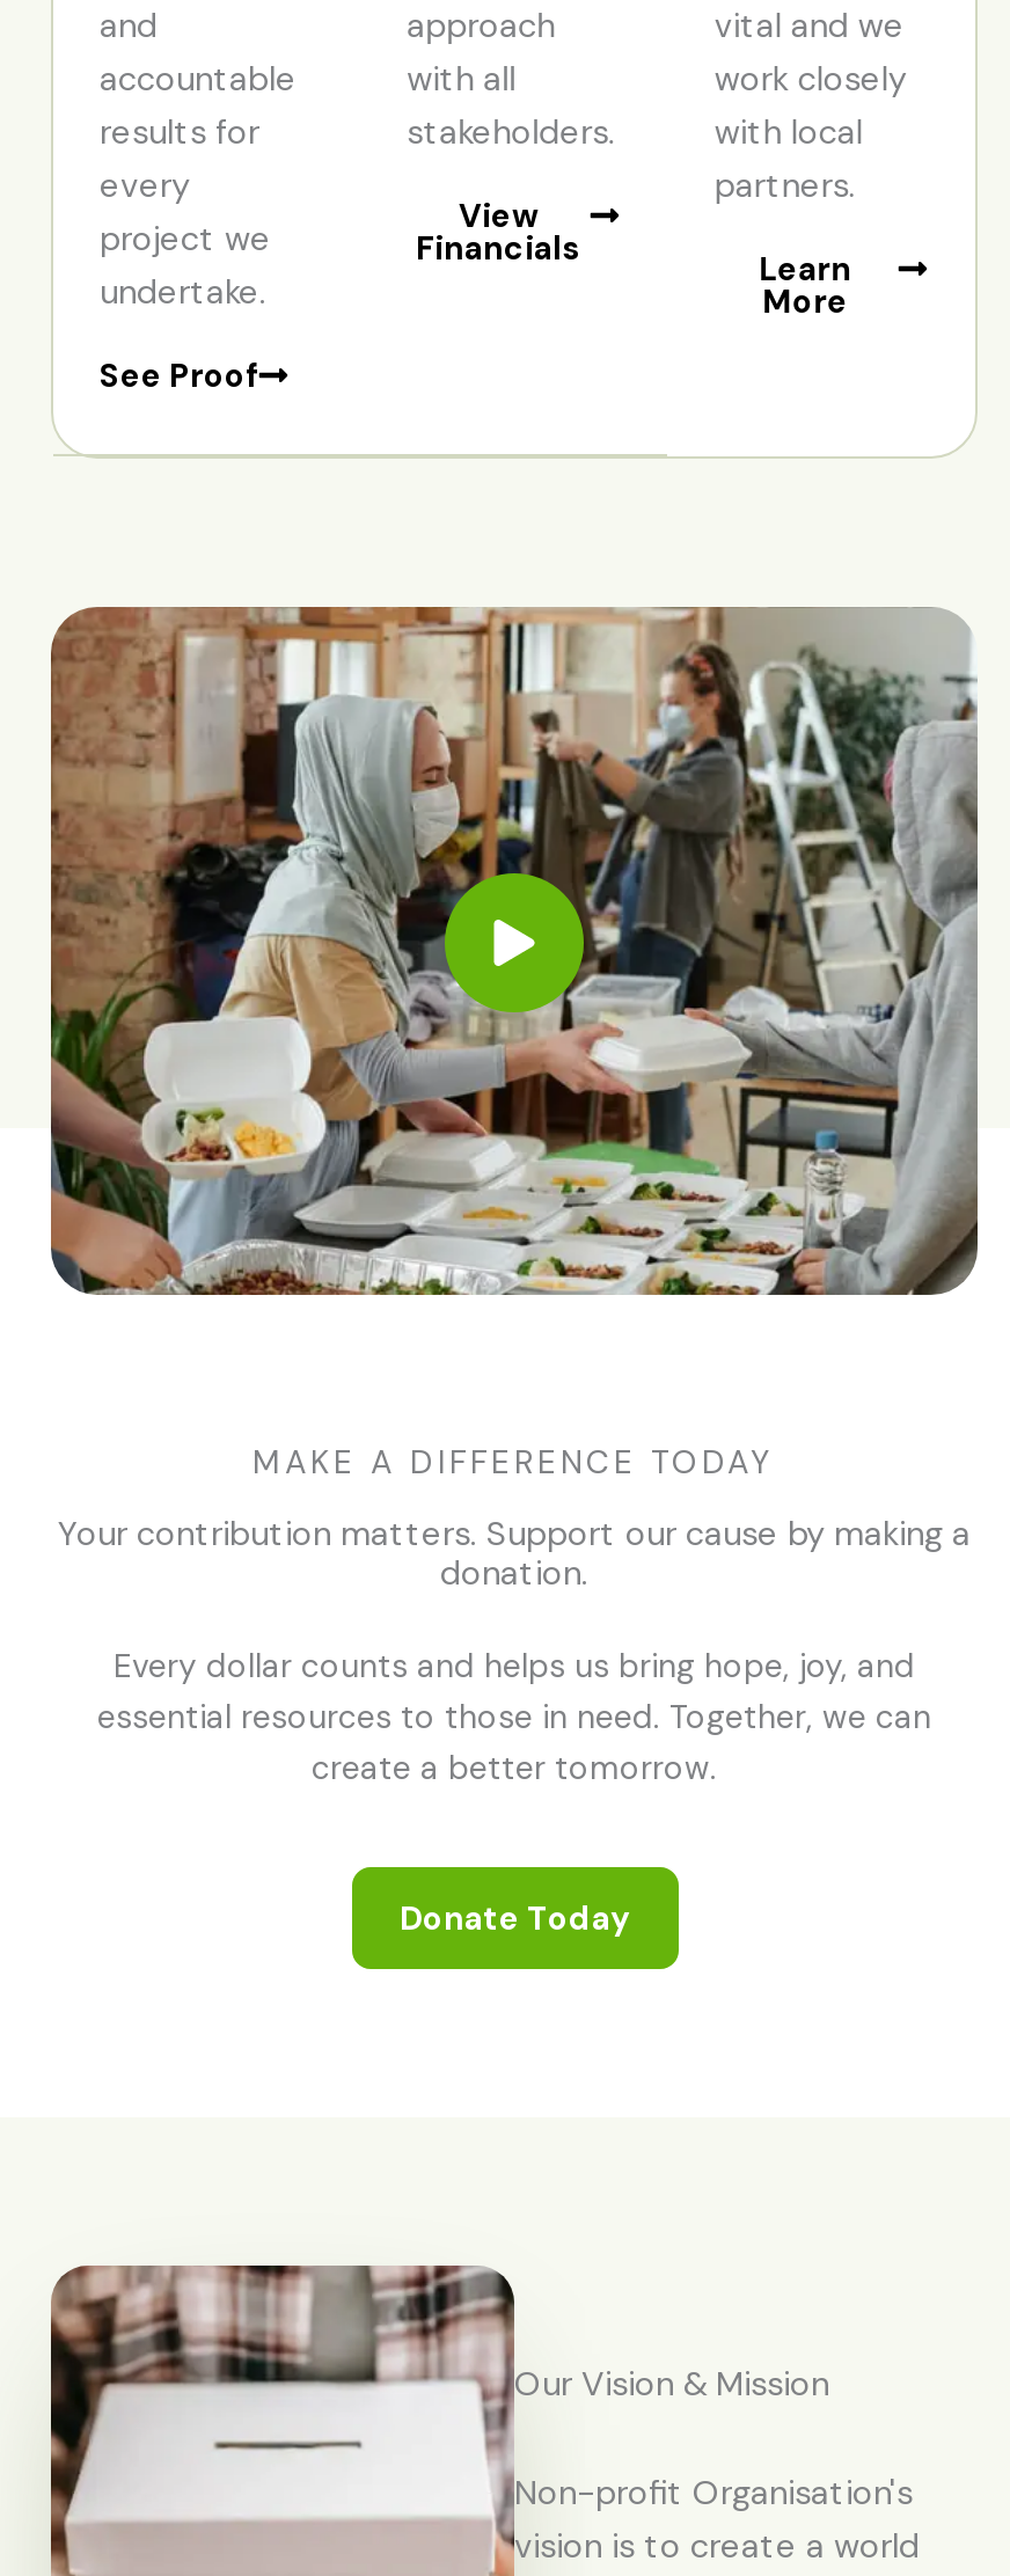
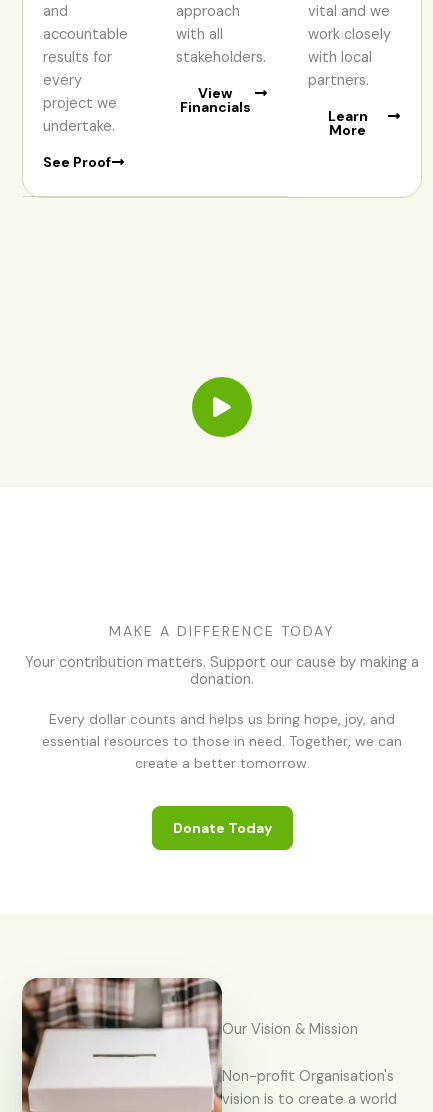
[49,605,980,1297] [image] -> none

